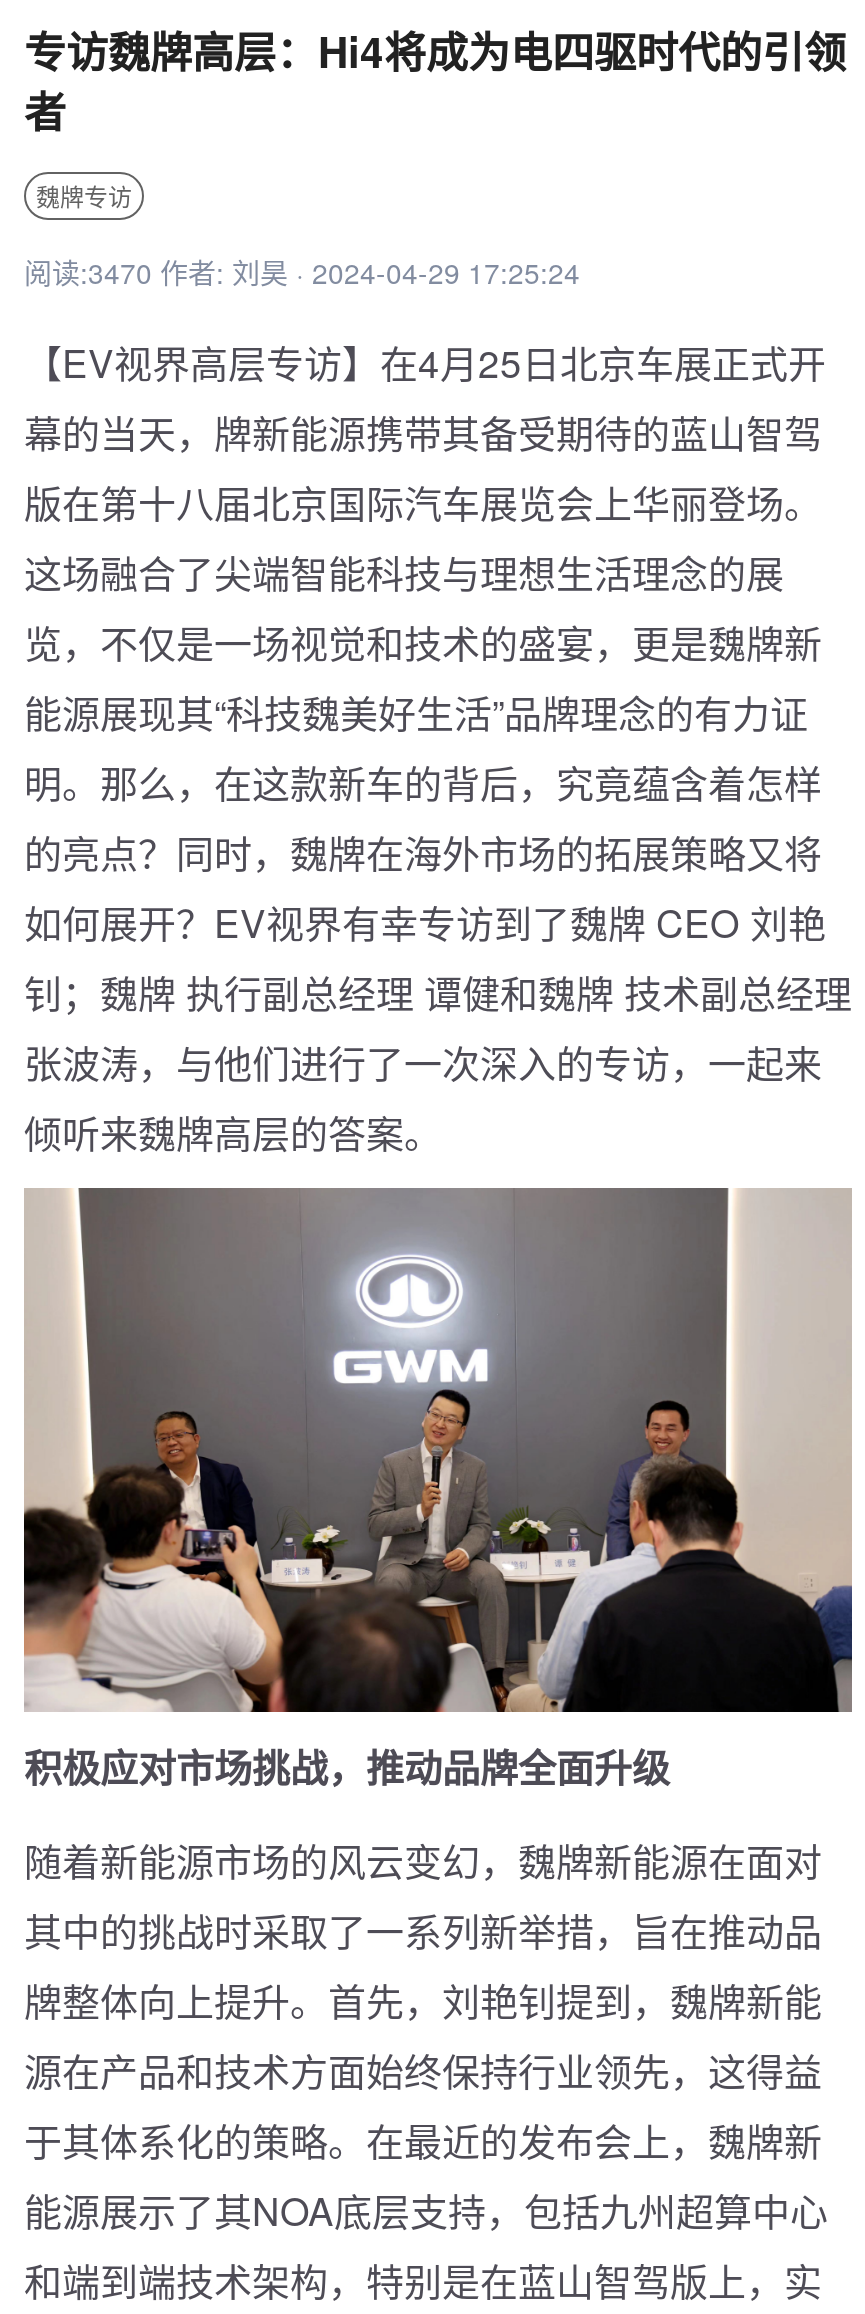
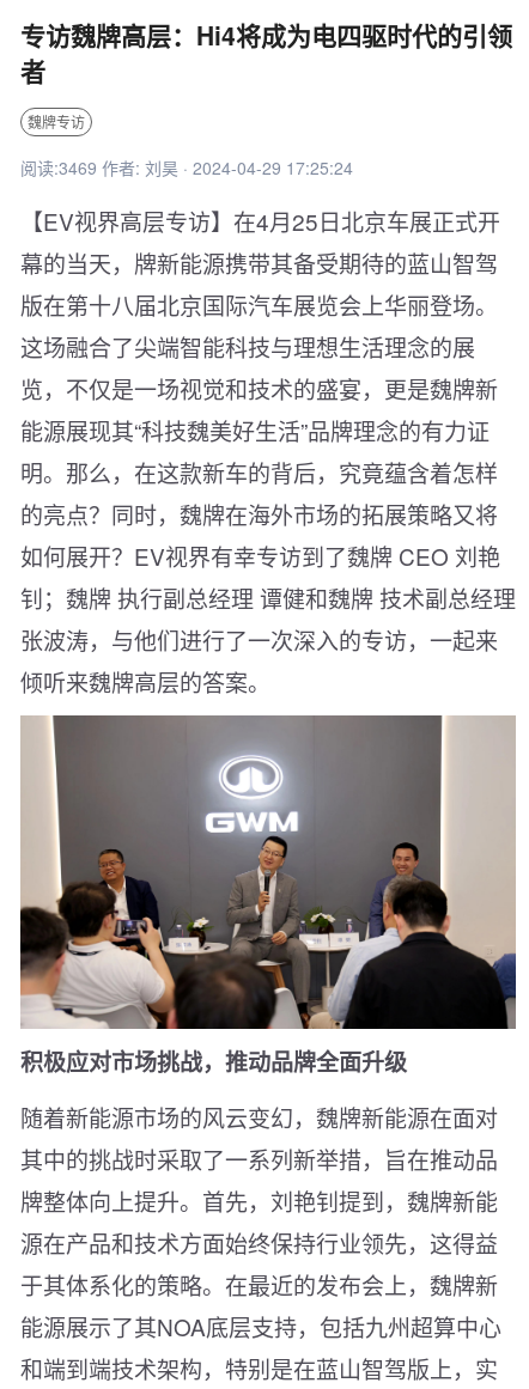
[24,252,580,292] 阅读:3470 作者: 刘昊 · 2024-04-29 17:25:24 -> [20,156,353,179] 阅读:3469 作者: 刘昊 · 2024-04-29 17:25:24

